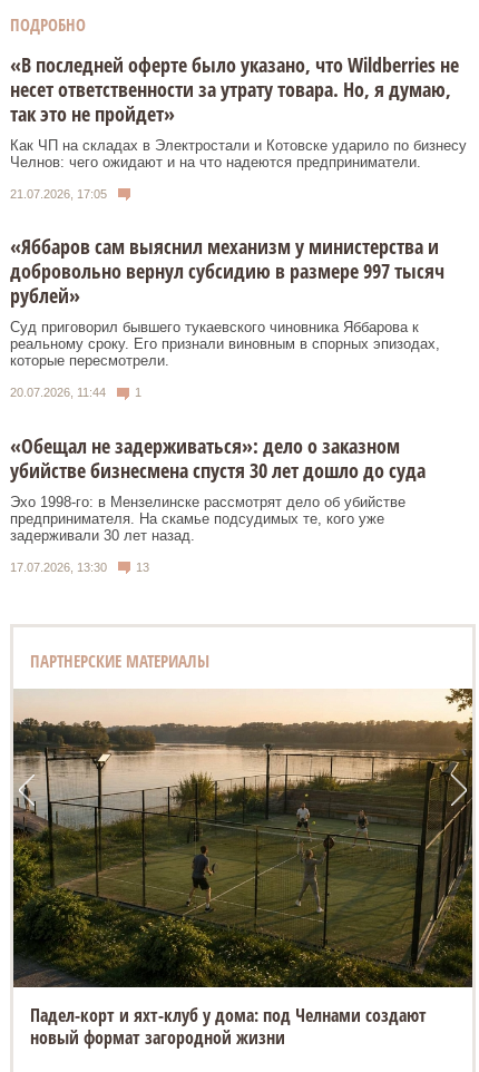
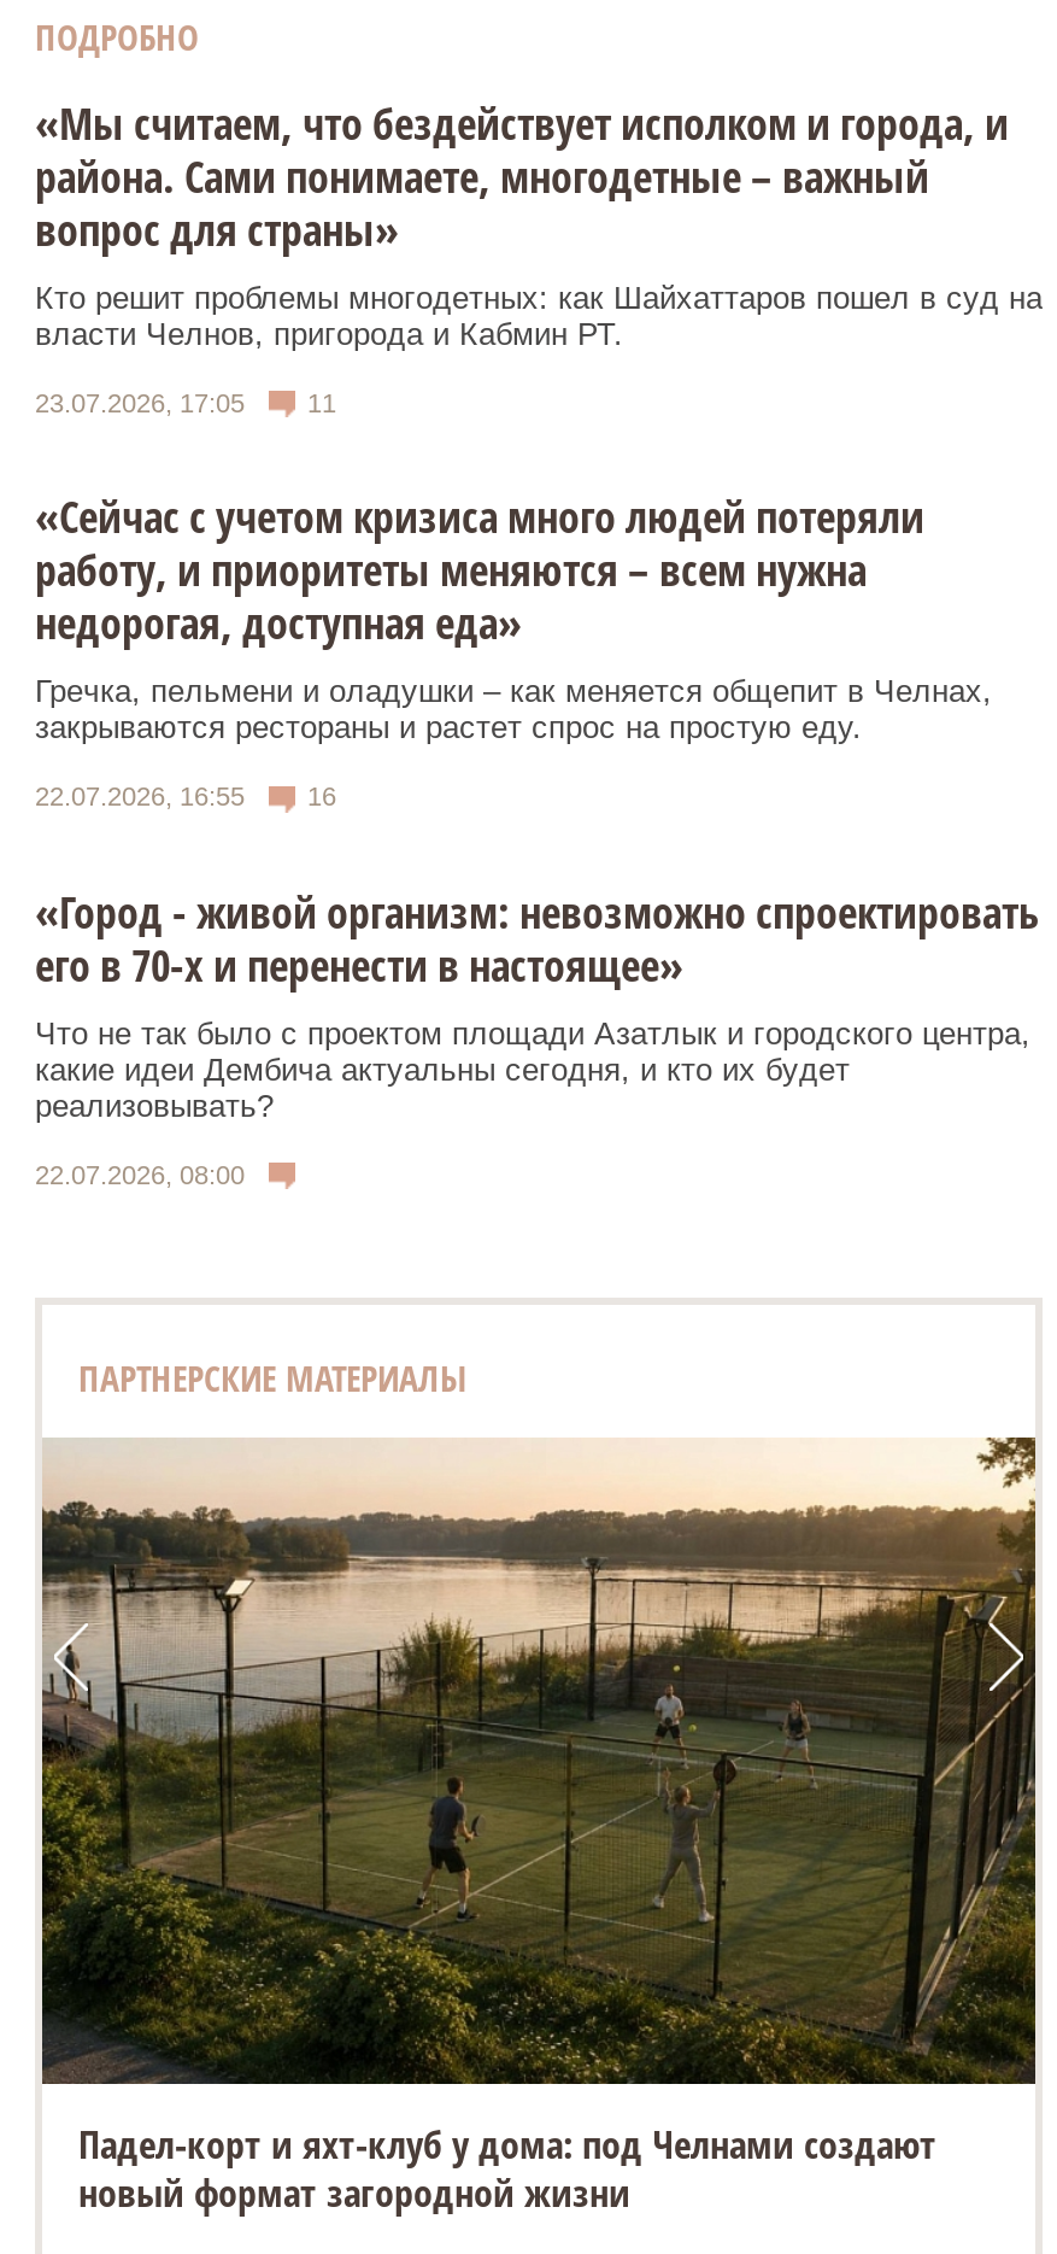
[10,51,467,170] «В последней оферте было указано, что Wildberries не | несет ответственности за утрату товара. Но, я думаю, | так это не пройдет» | Как ЧП на складах в Электростали и Котовске ударило по бизнесу | Челнов: чего ожидают и на что надеются предприниматели. -> [35,93,1043,351] «Мы считаем, что бездействует исполком и города, и | района. Сами понимаете, многодетные – важный | вопрос для страны» | Кто решит проблемы многодетных: как Шайхаттаров пошел в суд на | власти Челнов, пригорода и Кабмин РТ.
[10,187,107,200] 21.07.2026, 17:05 -> [35,388,336,417] 23.07.2026, 17:05 | 11
[10,233,444,369] «Яббаров сам выяснил механизм у министерства и | добровольно вернул субсидию в размере 997 тысяч | рублей» | Суд приговорил бывшего тукаевского чиновника Яббарова к | реальному сроку. Его признали виновным в спорных эпизодах, | которые пересмотрели. -> [35,488,992,746] «Сейчас с учетом кризиса много людей потеряли | работу, и приоритеты меняются – всем нужна | недорогая, доступная еда» | Гречка, пельмени и оладушки – как меняется общепит в Челнах, | закрываются рестораны и растет спрос на простую еду.
[10,386,141,399] 20.07.2026, 11:44 | 1 -> [35,782,336,811] 22.07.2026, 16:55 | 16
[10,432,426,544] «Обещал не задерживаться»: дело о заказном | убийстве бизнесмена спустя 30 лет дошло до суда | Эхо 1998-го: в Мензелинске рассмотрят дело об убийстве | предпринимателя. На скамье подсудимых те, кого уже | задерживали 30 лет назад. -> [35,883,1040,1124] «Город - живой организм: невозможно спроектировать | его в 70-х и перенести в настоящее» | Что не так было с проектом площади Азатлык и городского центра, | какие идеи Дембича актуальны сегодня, и кто их будет | реализовывать?
[10,560,149,574] 17.07.2026, 13:30 | 13 -> [35,1160,245,1189] 22.07.2026, 08:00

